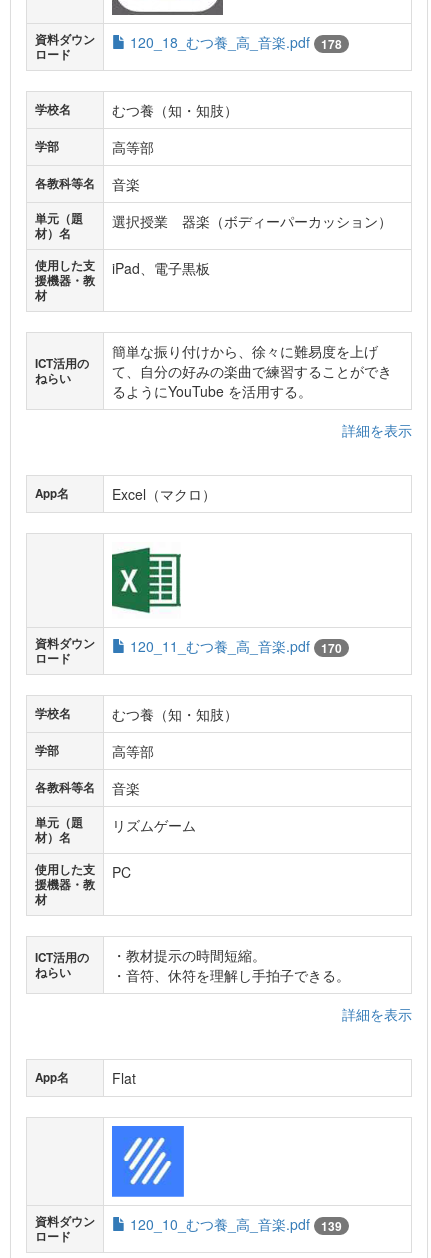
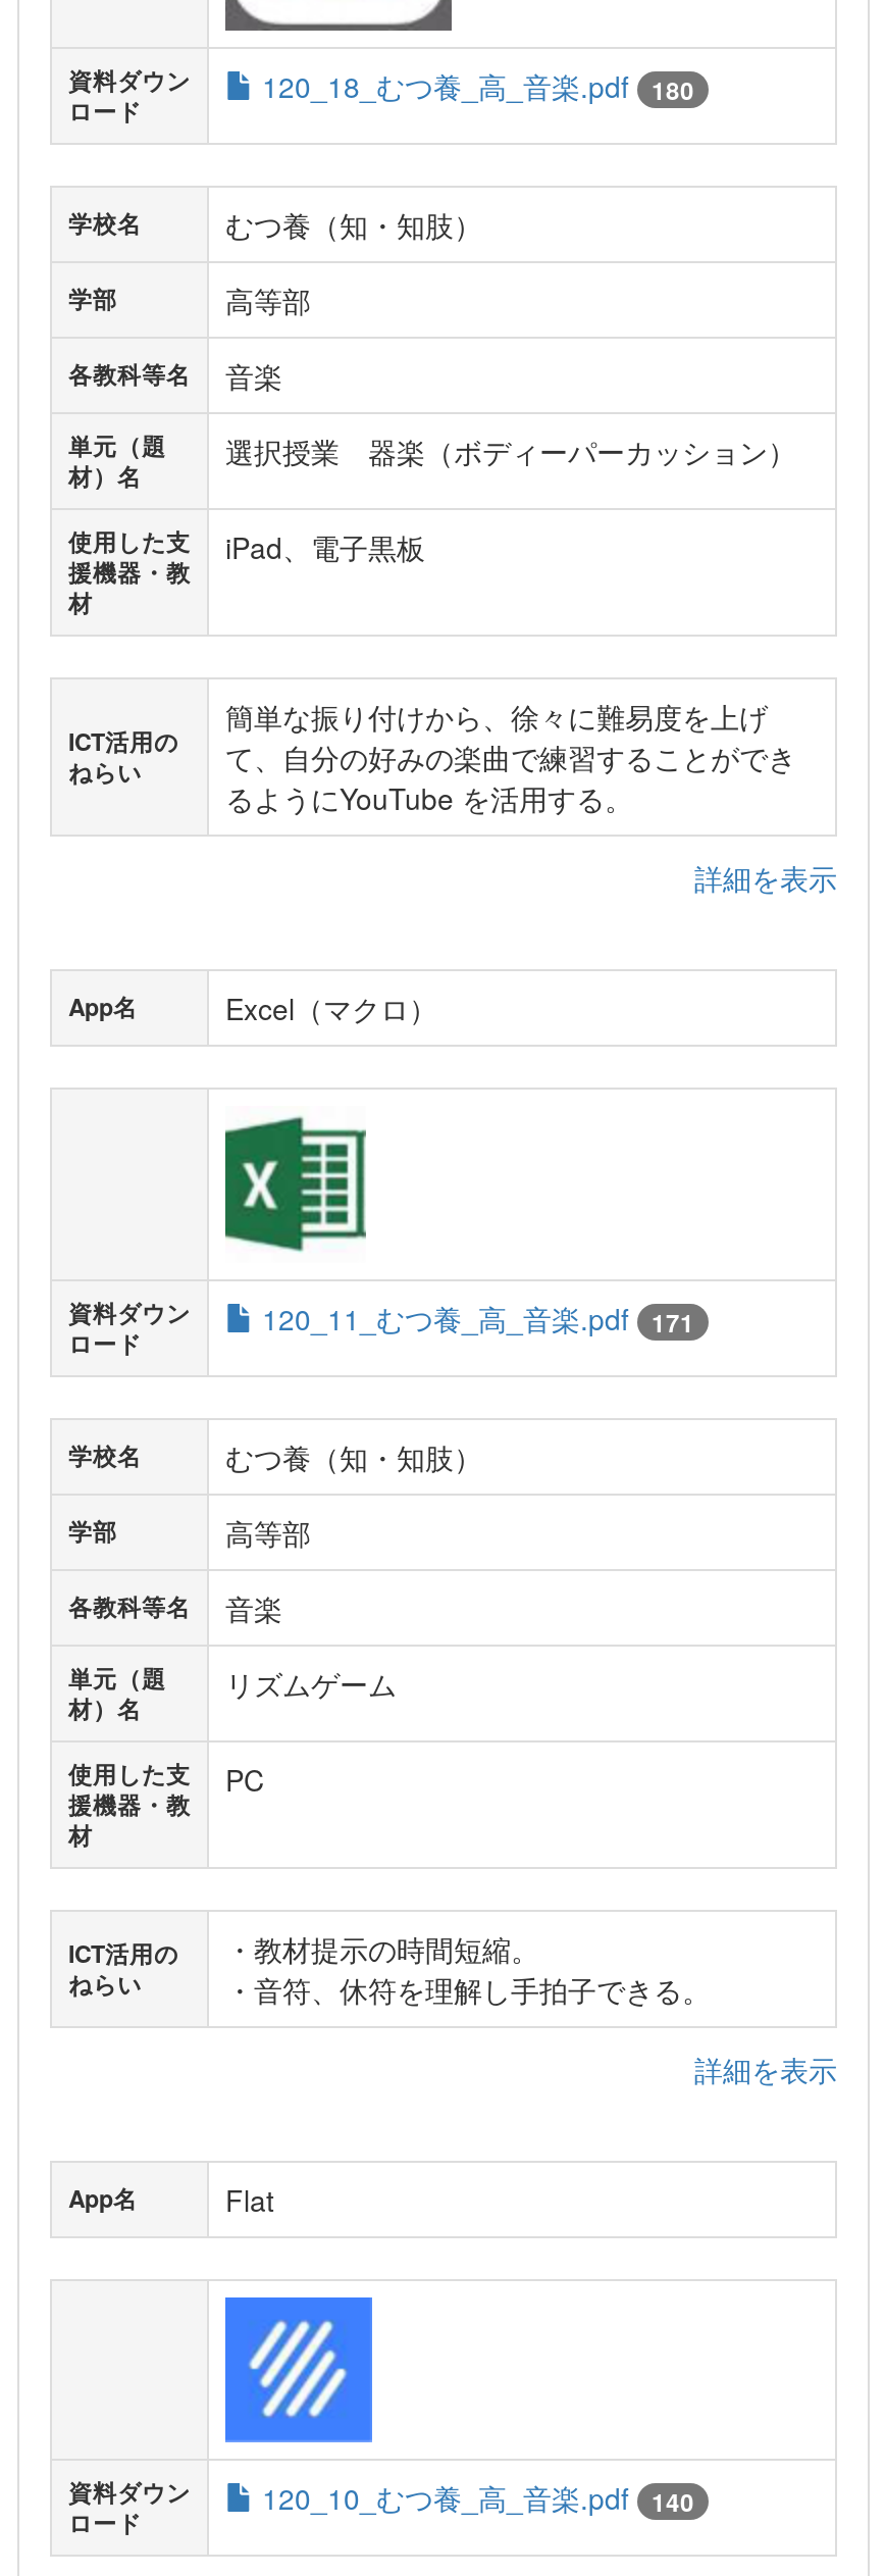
[130,32,342,53] 120_18_むつ養_高_音楽.pdf 178 -> [262,65,694,109] 120_18_むつ養_高_音楽.pdf 180
[130,636,342,657] 120_11_むつ養_高_音楽.pdf 170 -> [262,1298,694,1341] 120_11_むつ養_高_音楽.pdf 171
[130,1214,342,1235] 120_10_むつ養_高_音楽.pdf 139 -> [262,2477,694,2521] 120_10_むつ養_高_音楽.pdf 140

